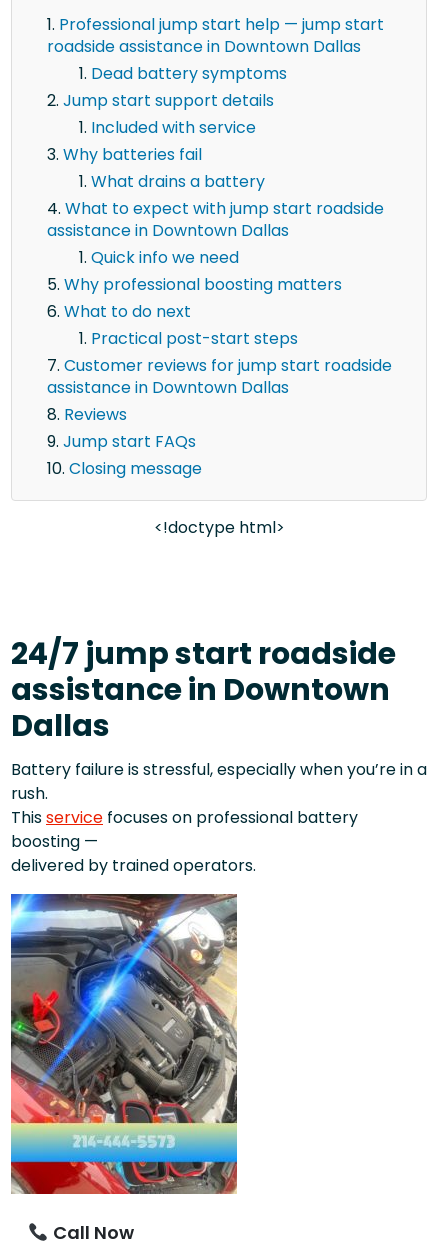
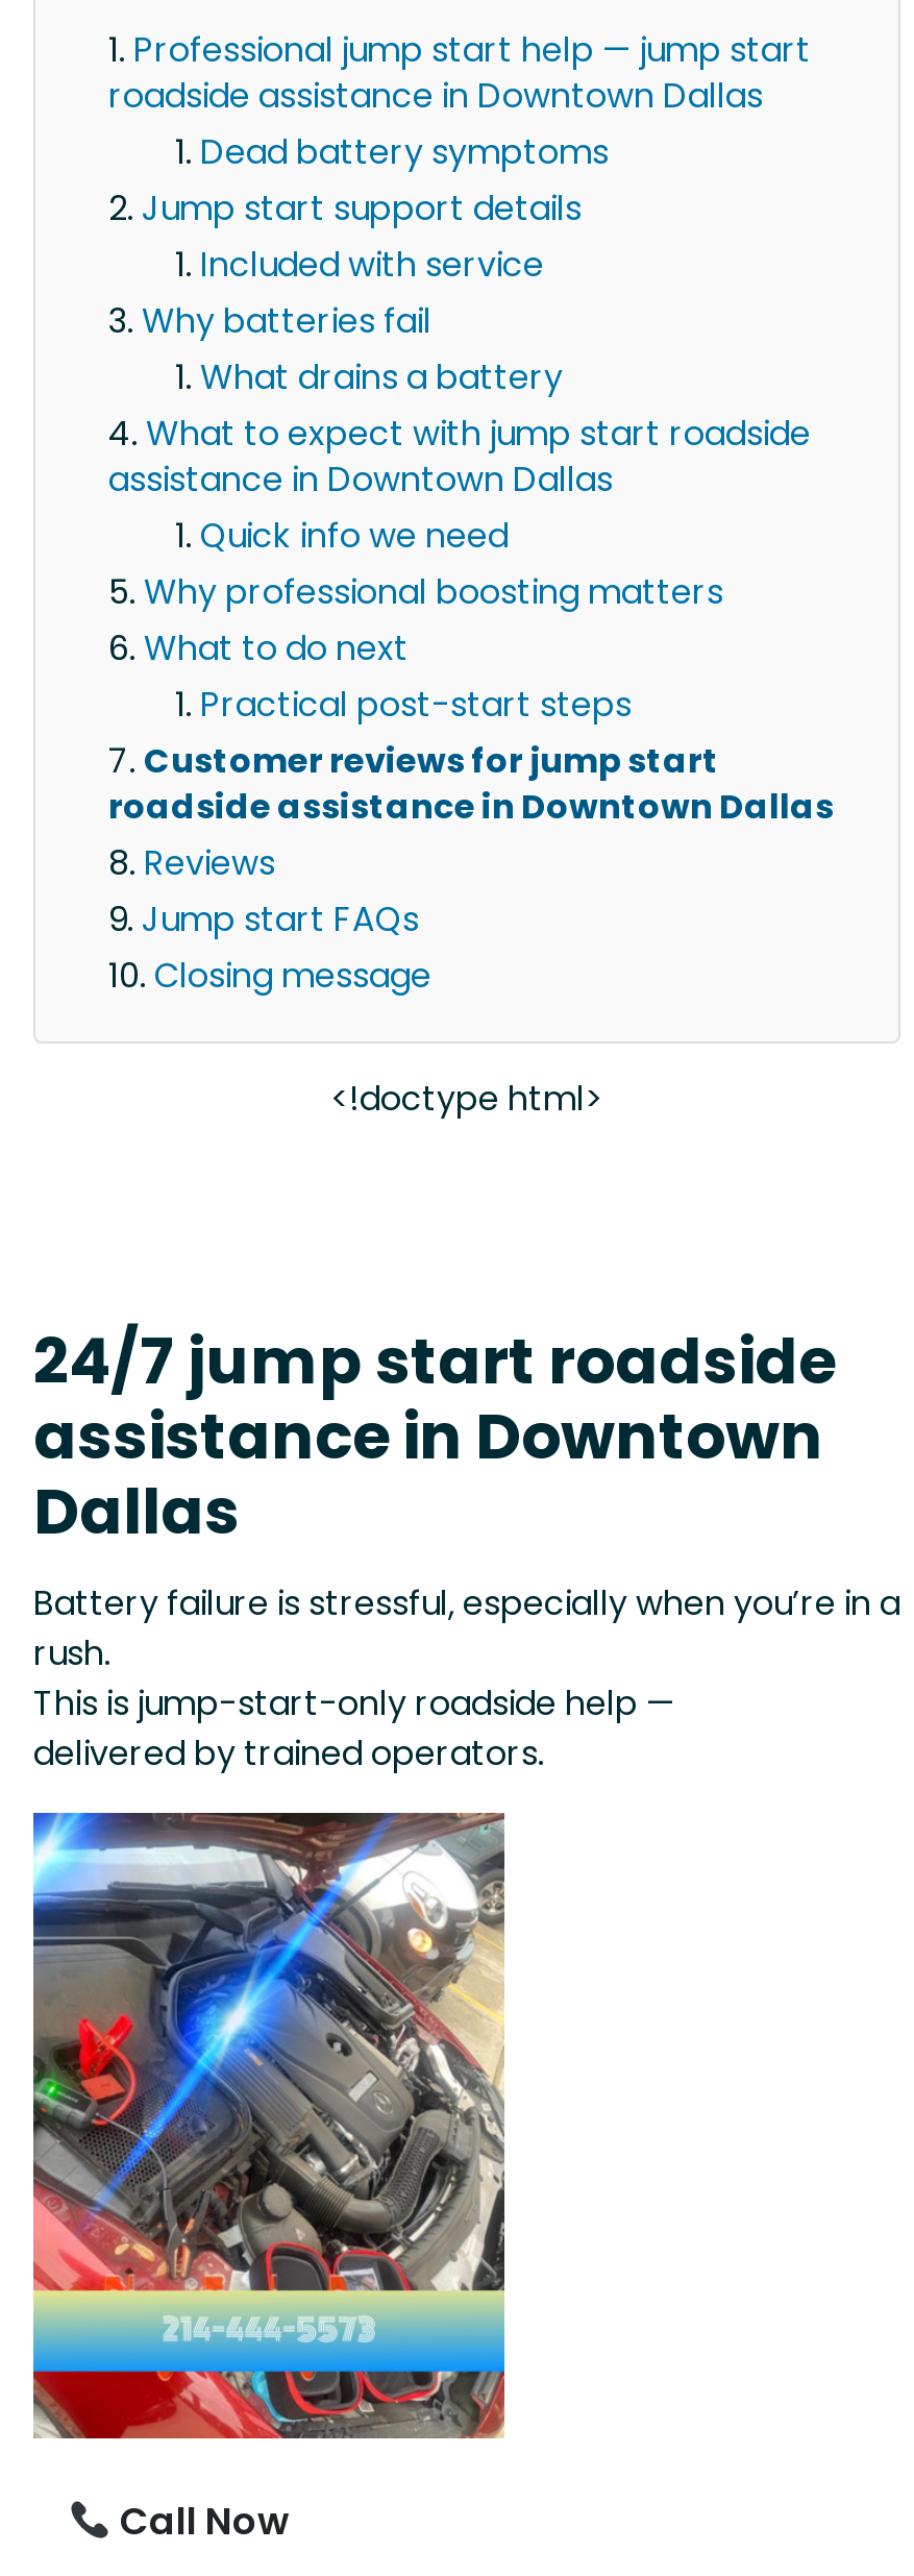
[11,805,358,852] This service focuses on professional battery | boosting — -> [33,1678,675,1726] This is jump-start-only roadside help —

